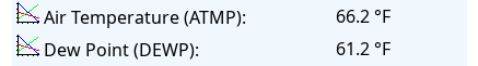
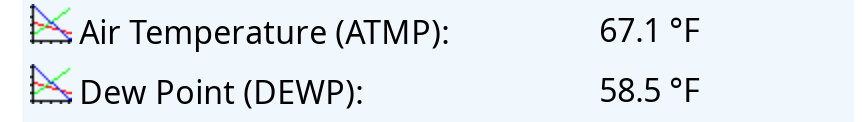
[335,4,390,28] 66.2 °F -> [599,8,699,52] 67.1 °F
[335,37,390,61] 61.2 °F -> [599,68,699,112] 58.5 °F

